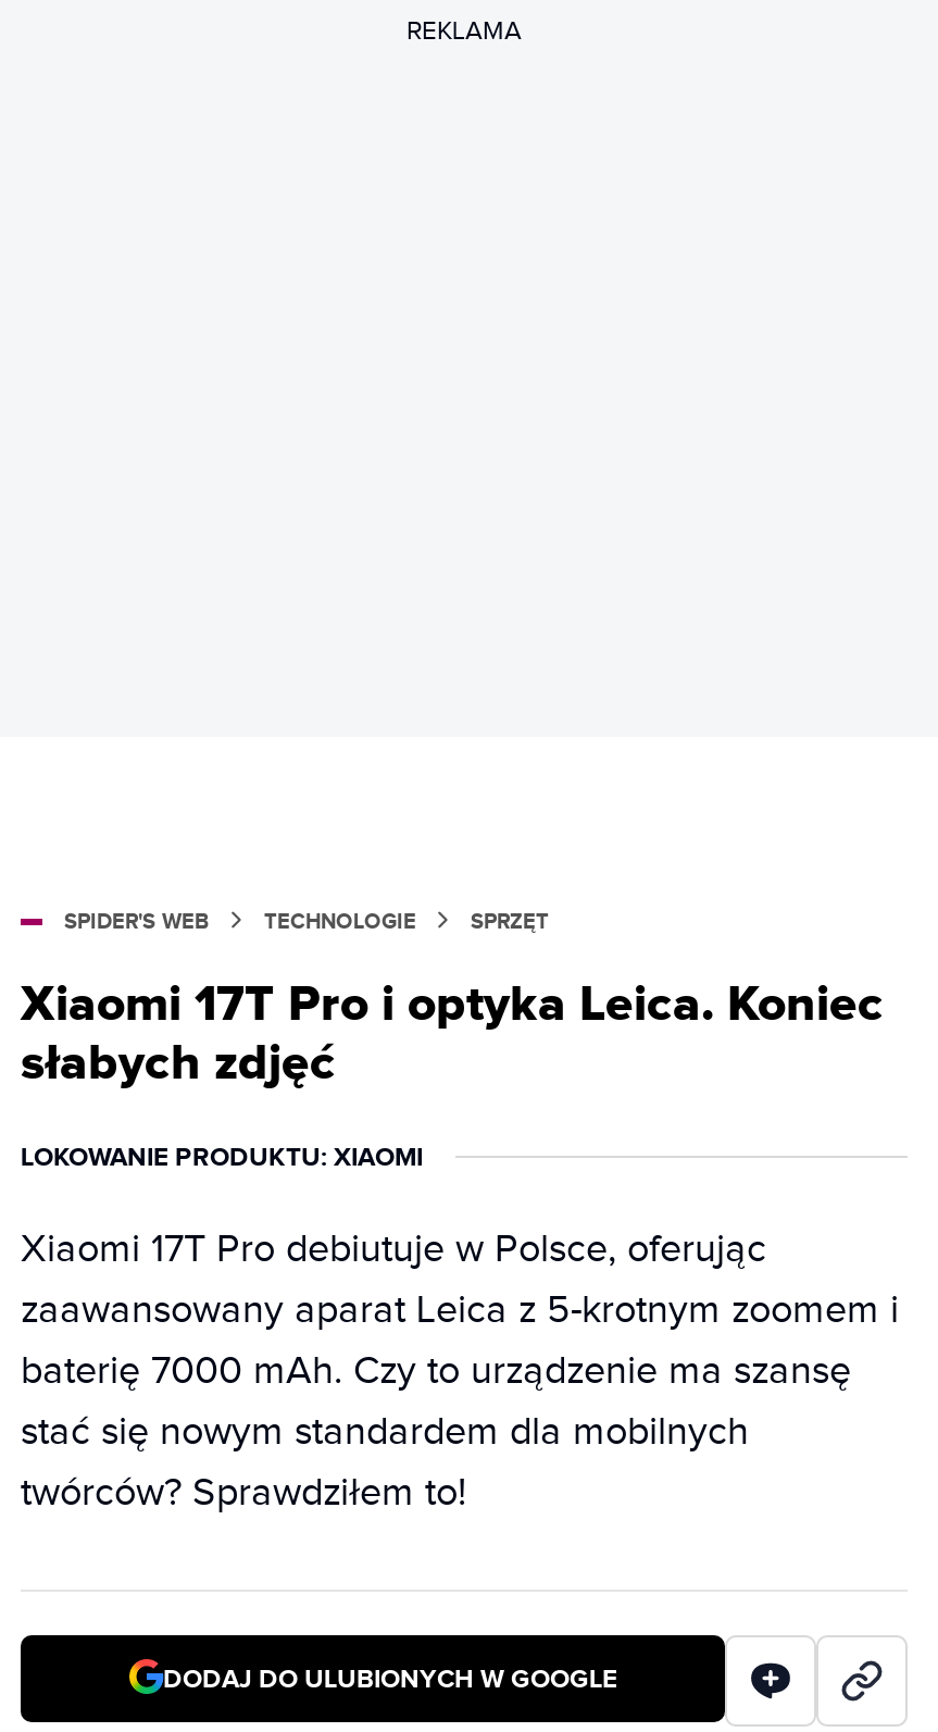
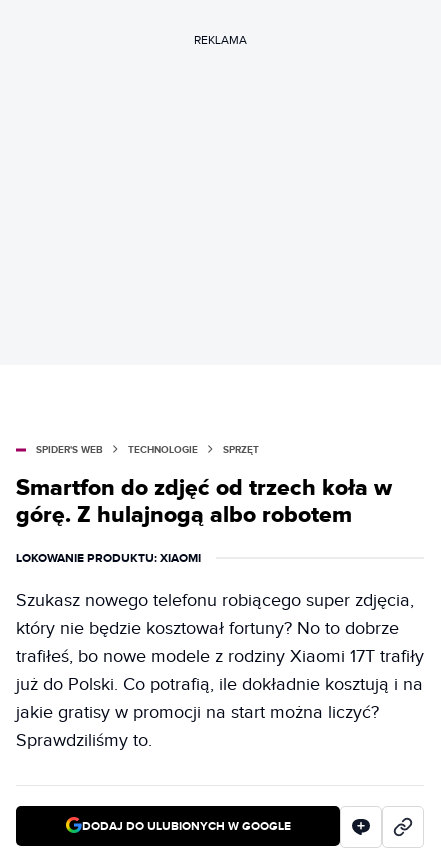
[21,975,884,1094] Xiaomi 17T Pro i optyka Leica. Koniec | słabych zdjęć -> [16,474,392,529] Smartfon do zdjęć od trzech koła w | górę. Z hulajnogą albo robotem
[21,1227,899,1516] Xiaomi 17T Pro debiutuje w Polsce, oferując | zaawansowany aparat Leica z 5-krotnym zoomem i | baterię 7000 mAh. Czy to urządzenie ma szansę | stać się nowym standardem dla mobilnych | twórców? Sprawdziłem to! -> [16,590,424,751] Szukasz nowego telefonu robiącego super zdjęcia, | który nie będzie kosztował fortuny? No to dobrze | trafiłeś, bo nowe modele z rodziny Xiaomi 17T trafiły | już do Polski. Co potrafią, ile dokładnie kosztują i na | jakie gratisy w promocji na start można liczyć? | Sprawdziliśmy to.

